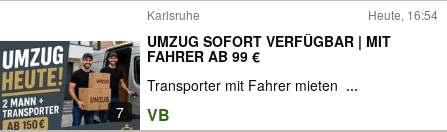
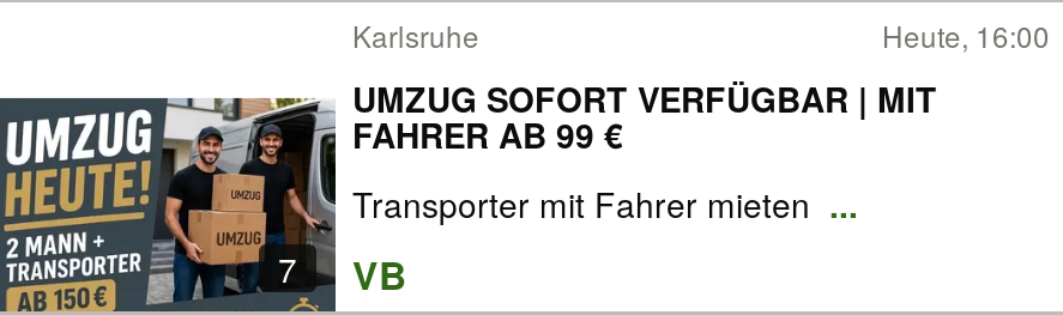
[368,6,438,23] Heute, 16:54 -> [882,14,1050,55] Heute, 16:00

